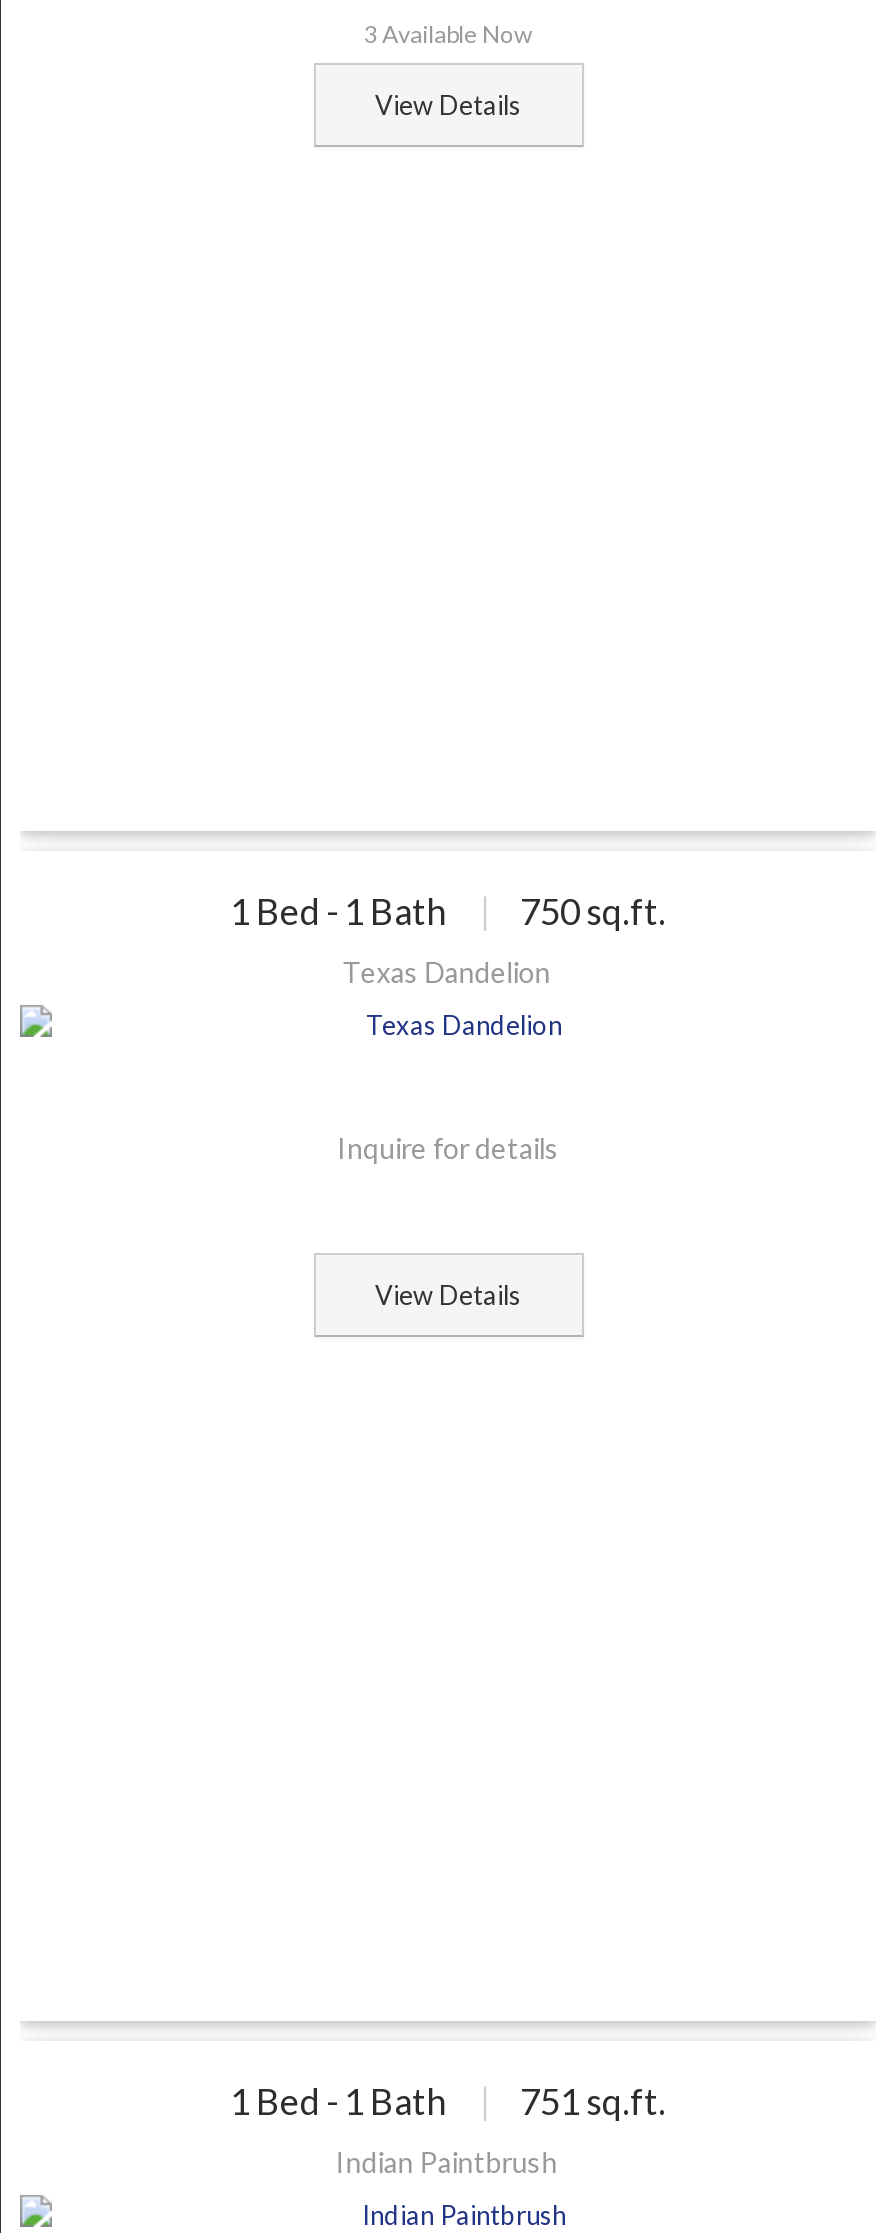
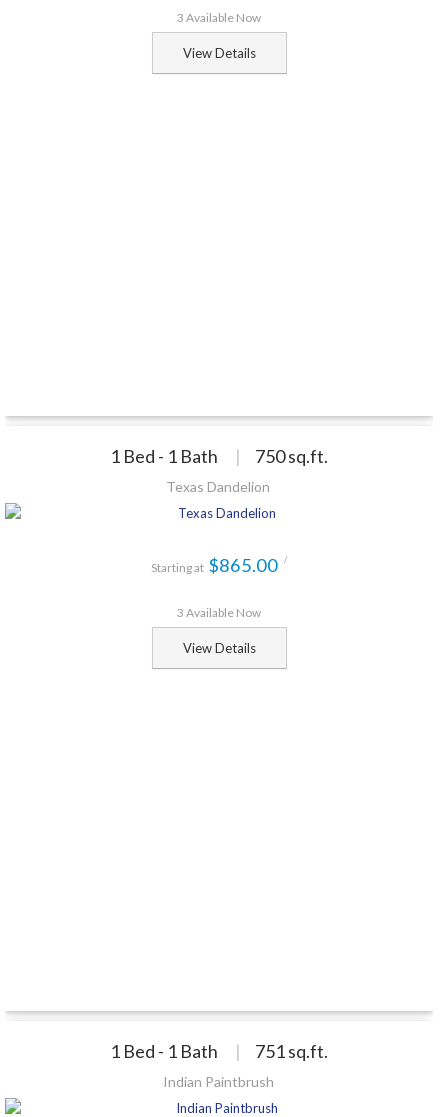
[337,1130,559,1164] Inquire for details -> [151,554,287,620] Starting at $865.00 / | 3 Available Now

